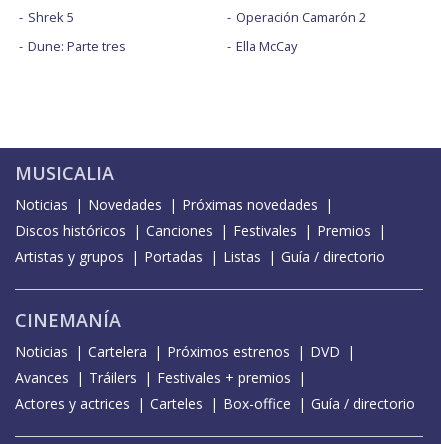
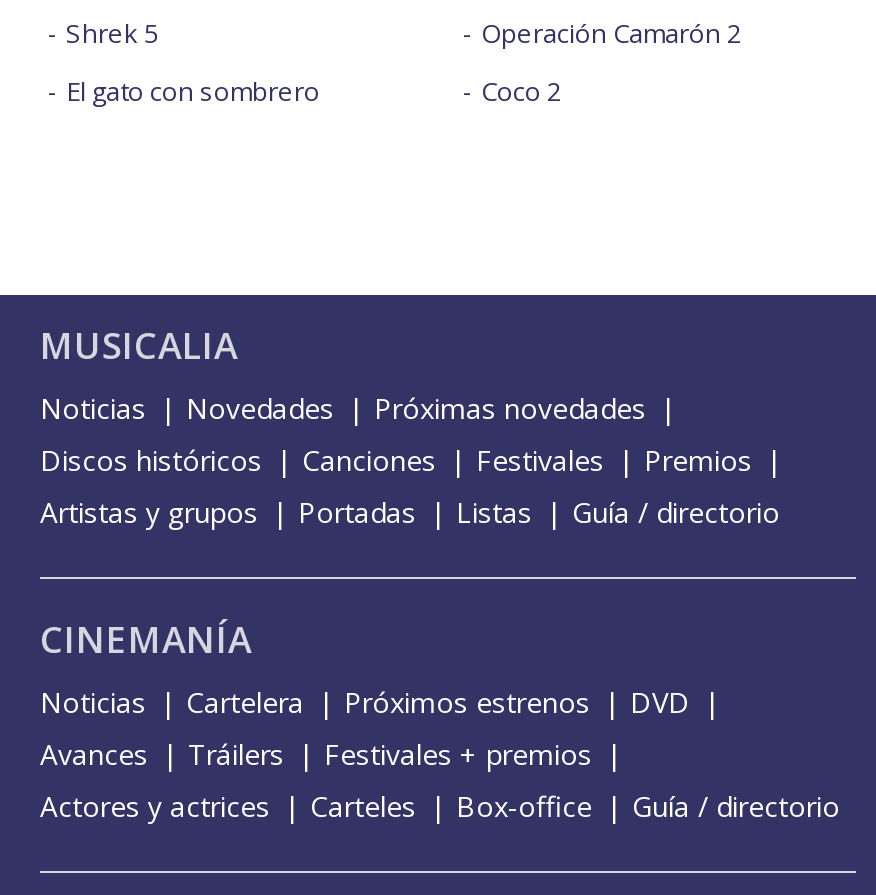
[28,37,126,55] Dune: Parte tres -> [66,72,320,108] El gato con sombrero
[235,37,296,55] Ella McCay -> [481,72,561,108] Coco 2

